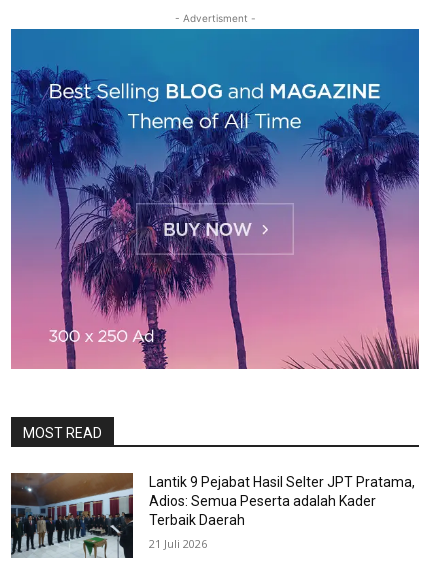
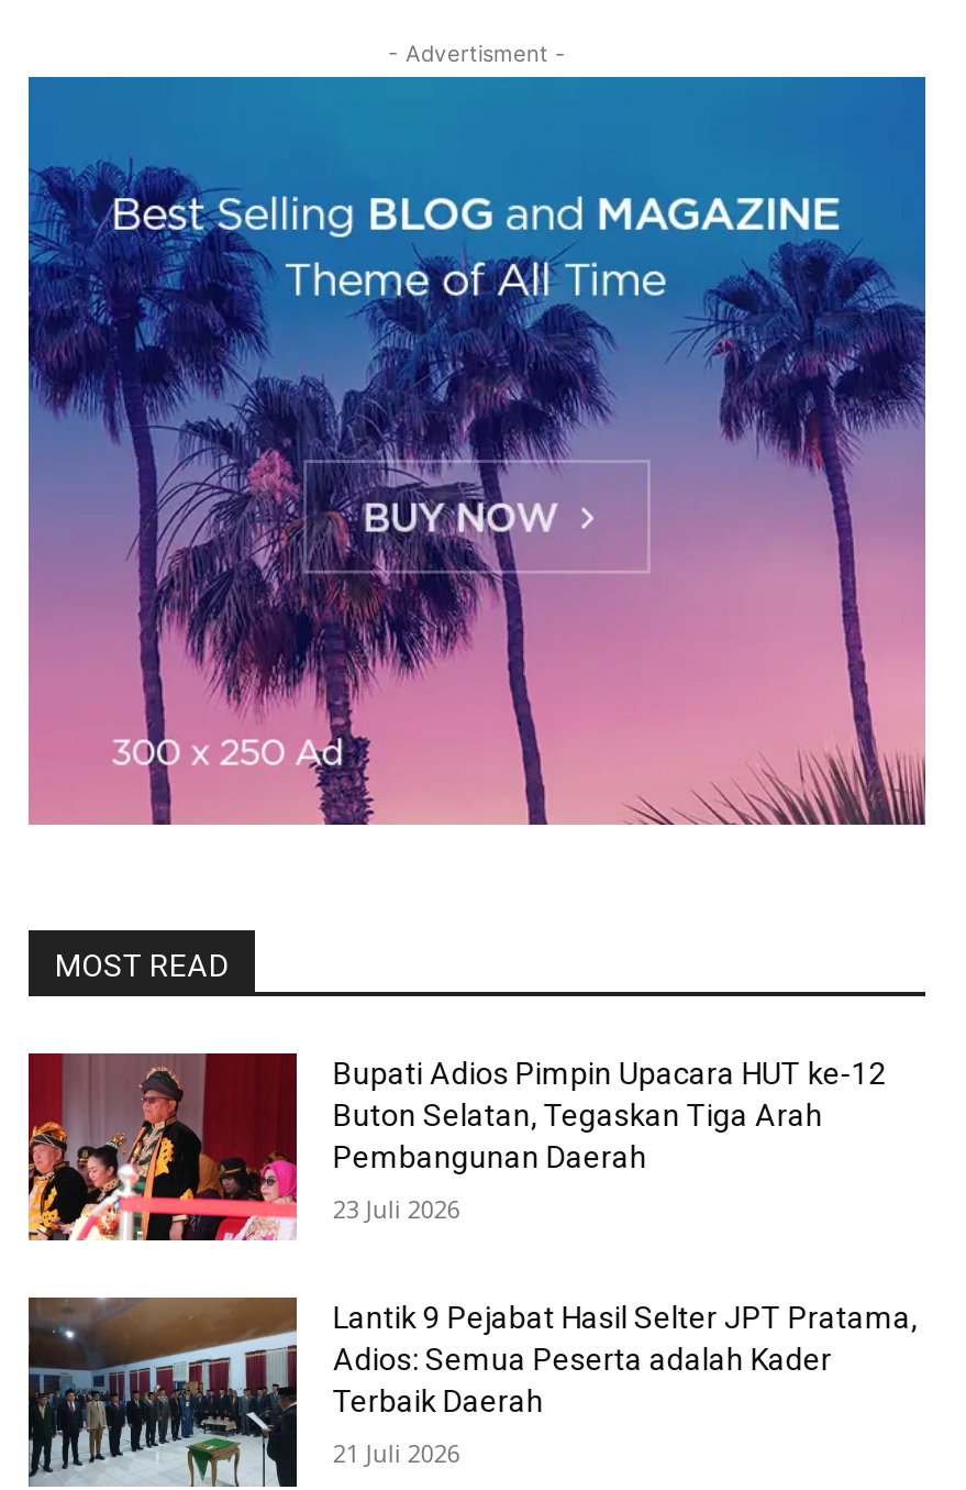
none -> [26,1051,887,1240] [image] | Bupati Adios Pimpin Upacara HUT ke-12 | Buton Selatan, Tegaskan Tiga Arah | Pembangunan Daerah | 23 Juli 2026

